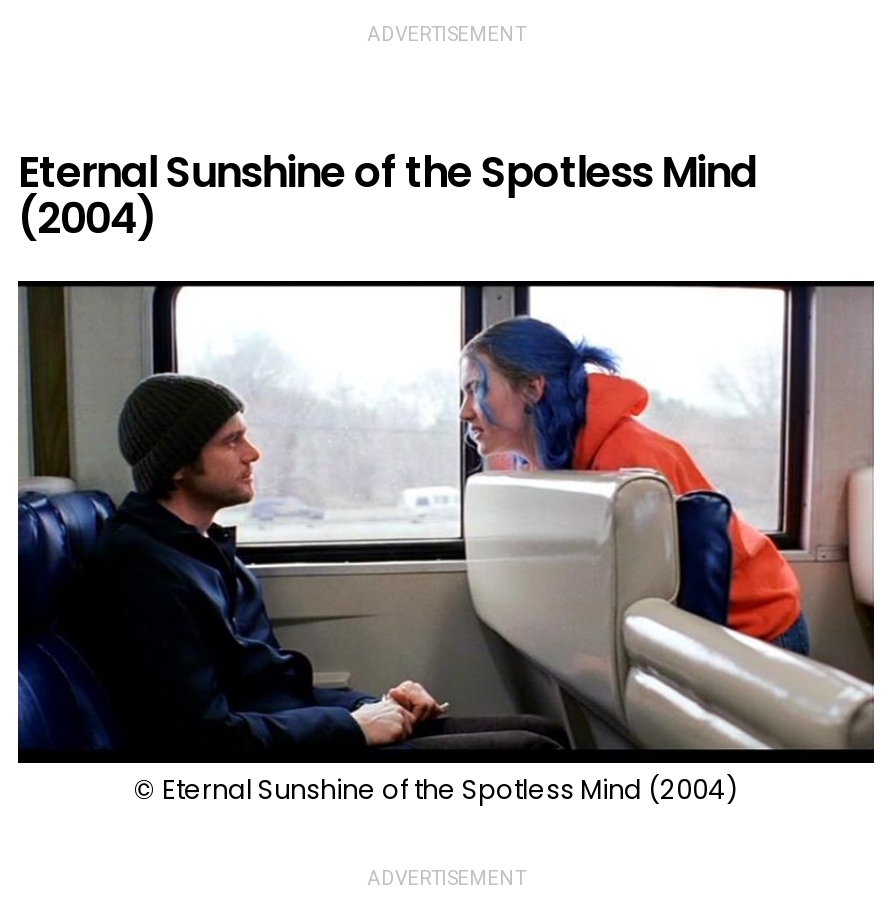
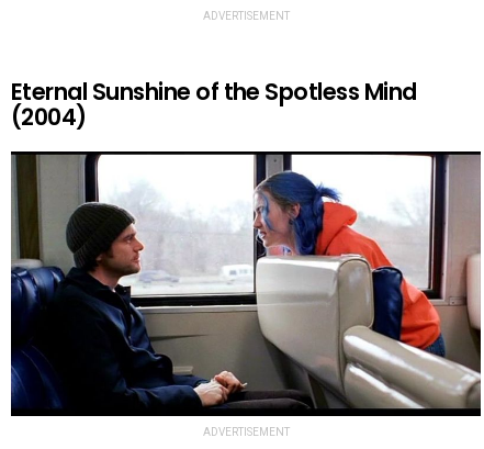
[134,771,738,809] © Eternal Sunshine of the Spotless Mind (2004) -> none

